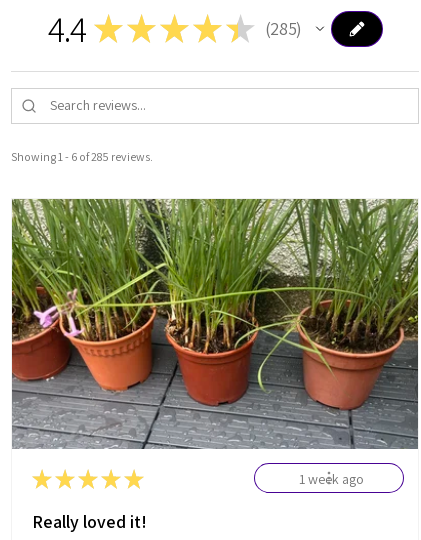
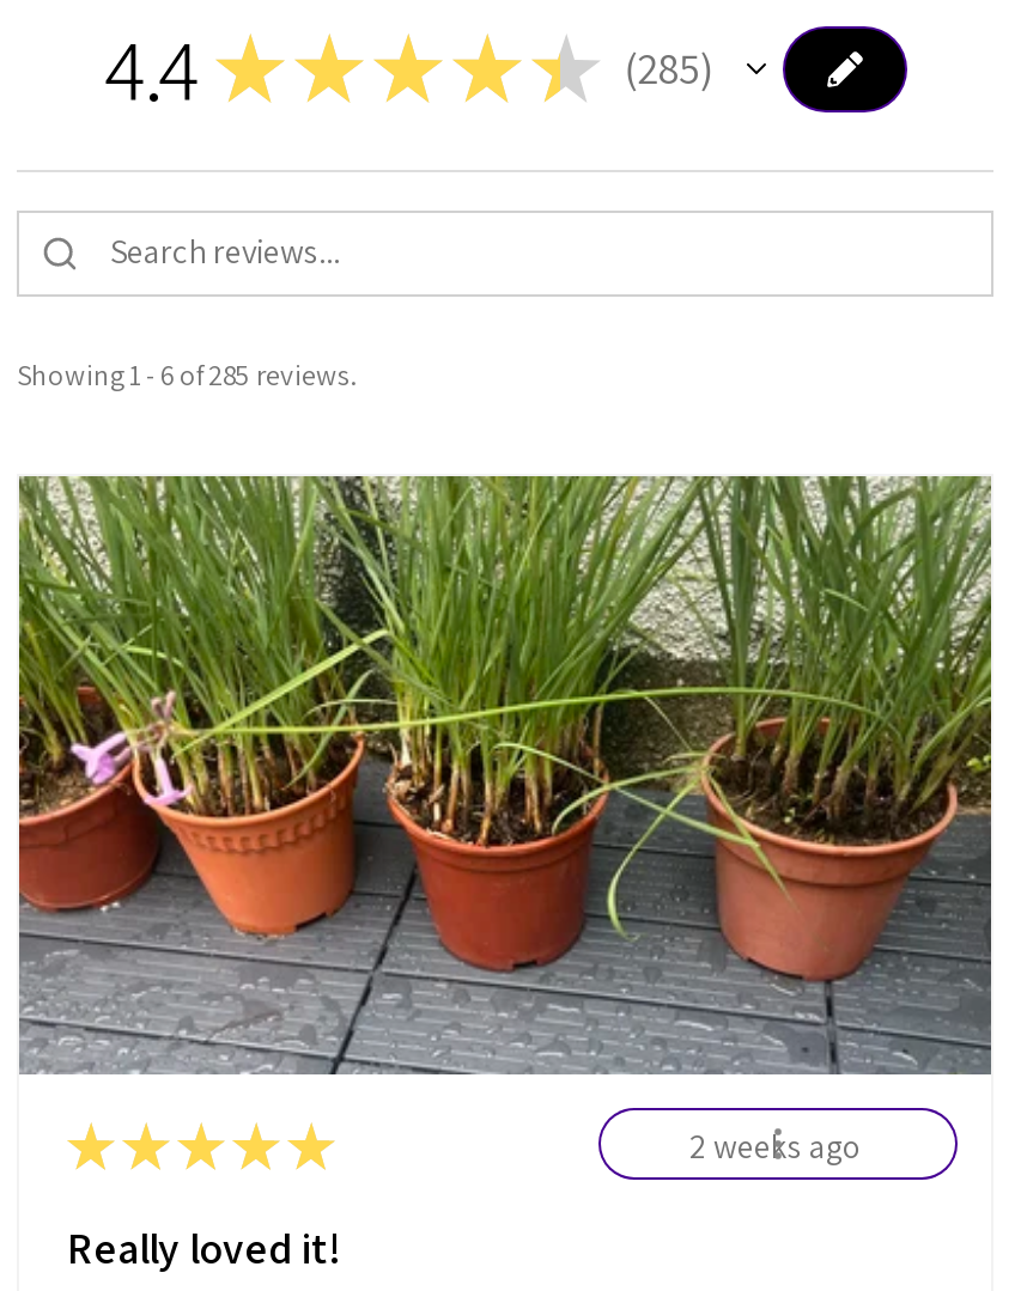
[299,470,364,488] 1 week ago -> [689,1124,862,1167] 2 weeks ago

